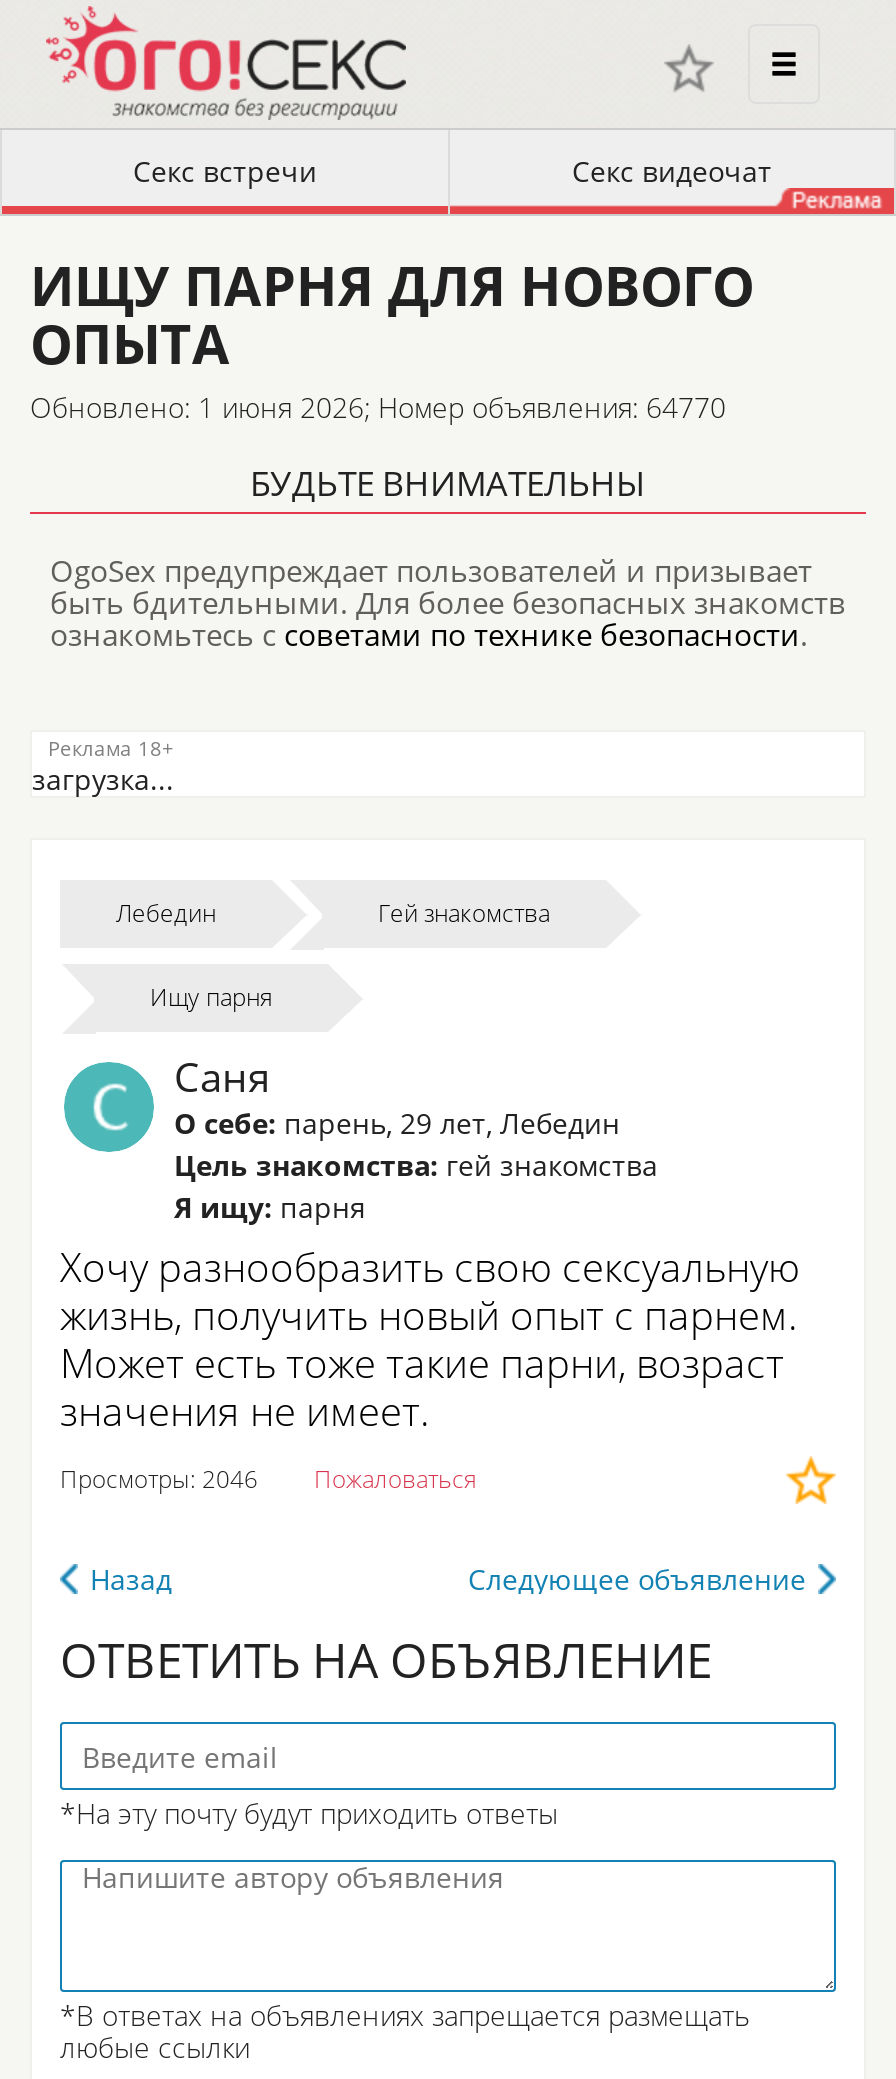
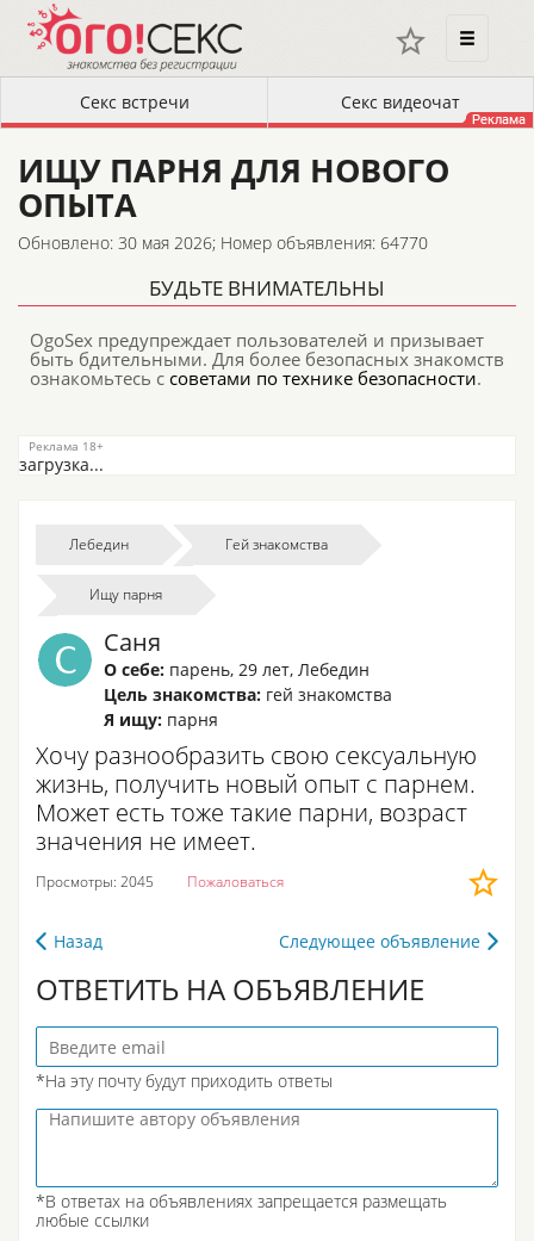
[30,388,726,426] Обновлено: 1 июня 2026; Номер объявления: 64770 -> [18,231,428,254] Обновлено: 30 мая 2026; Номер объявления: 64770
[60,1462,476,1496] Просмотры: 2046 Пожаловаться -> [36,871,284,892] Просмотры: 2045 Пожаловаться

